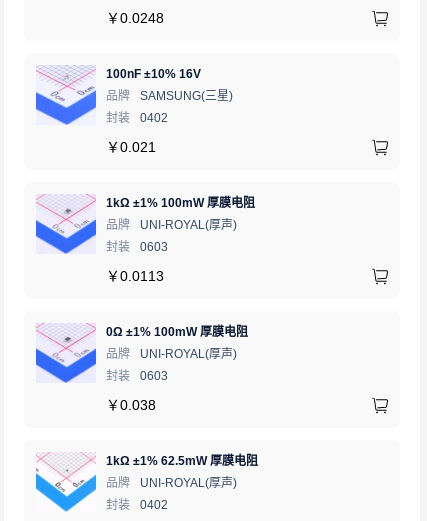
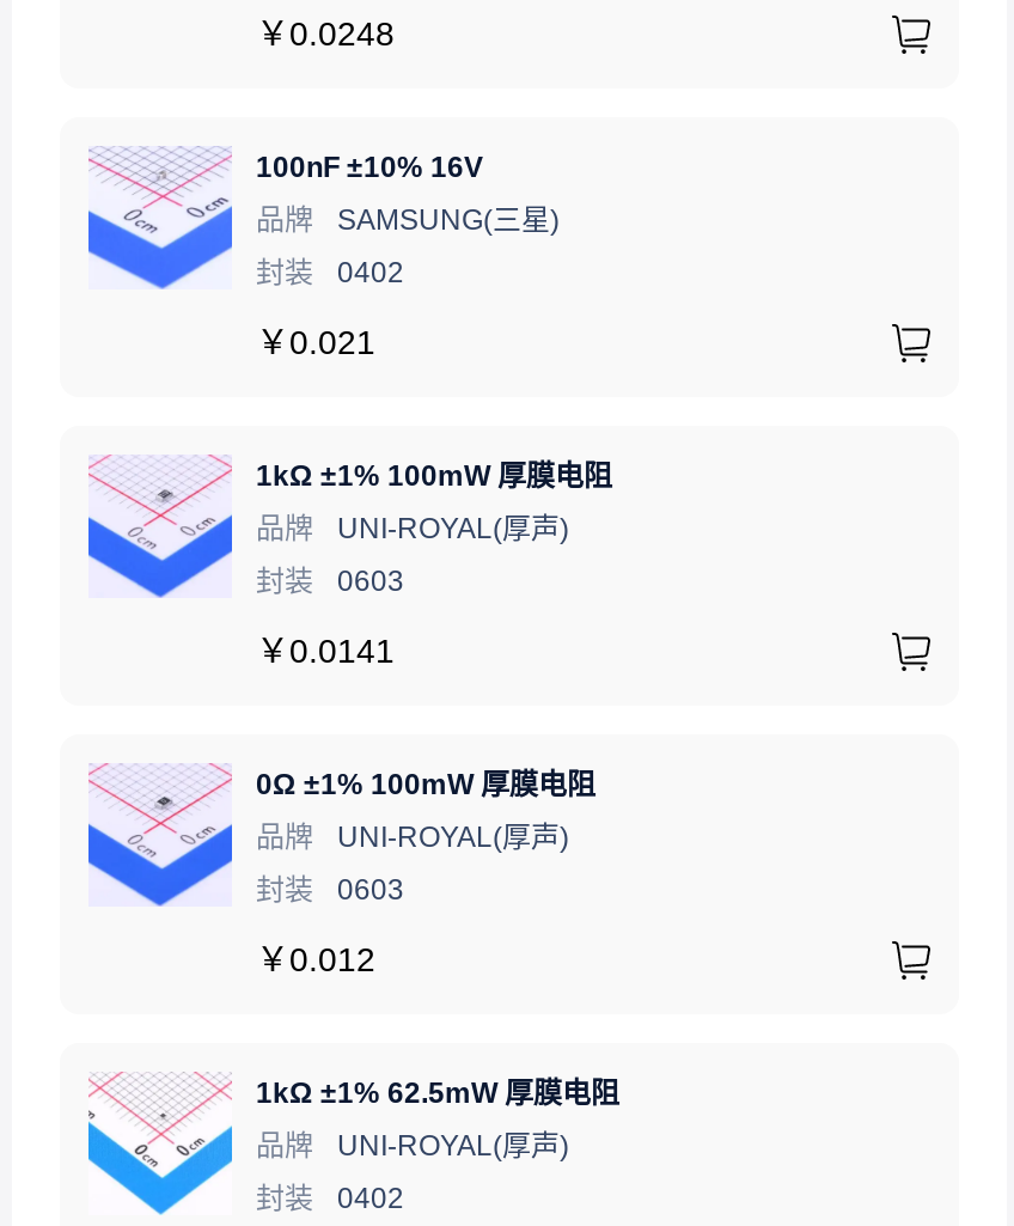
[106,268,164,284] ￥0.0113 -> [256,631,395,669] ￥0.0141
[106,397,156,413] ￥0.038 -> [256,940,375,978] ￥0.012

